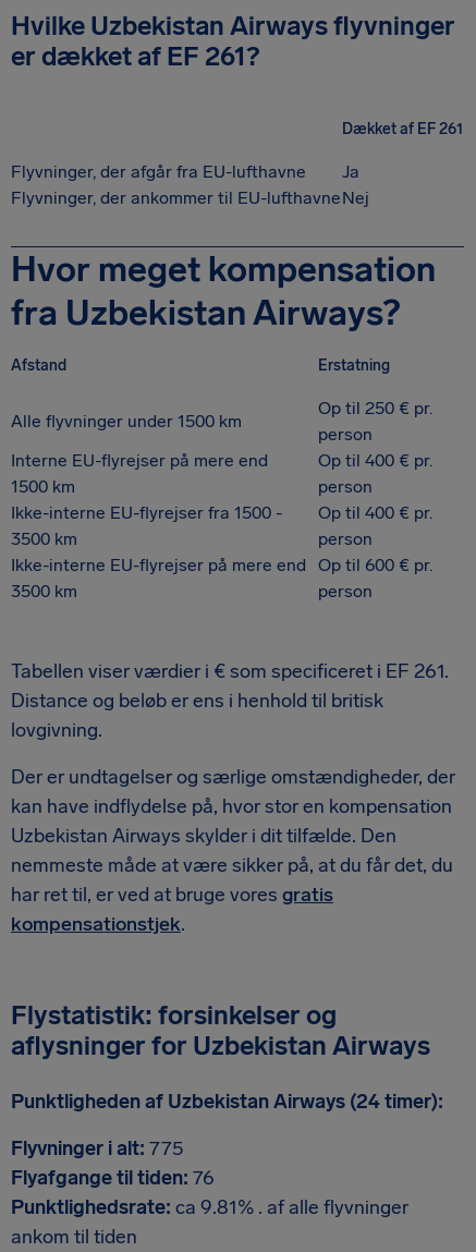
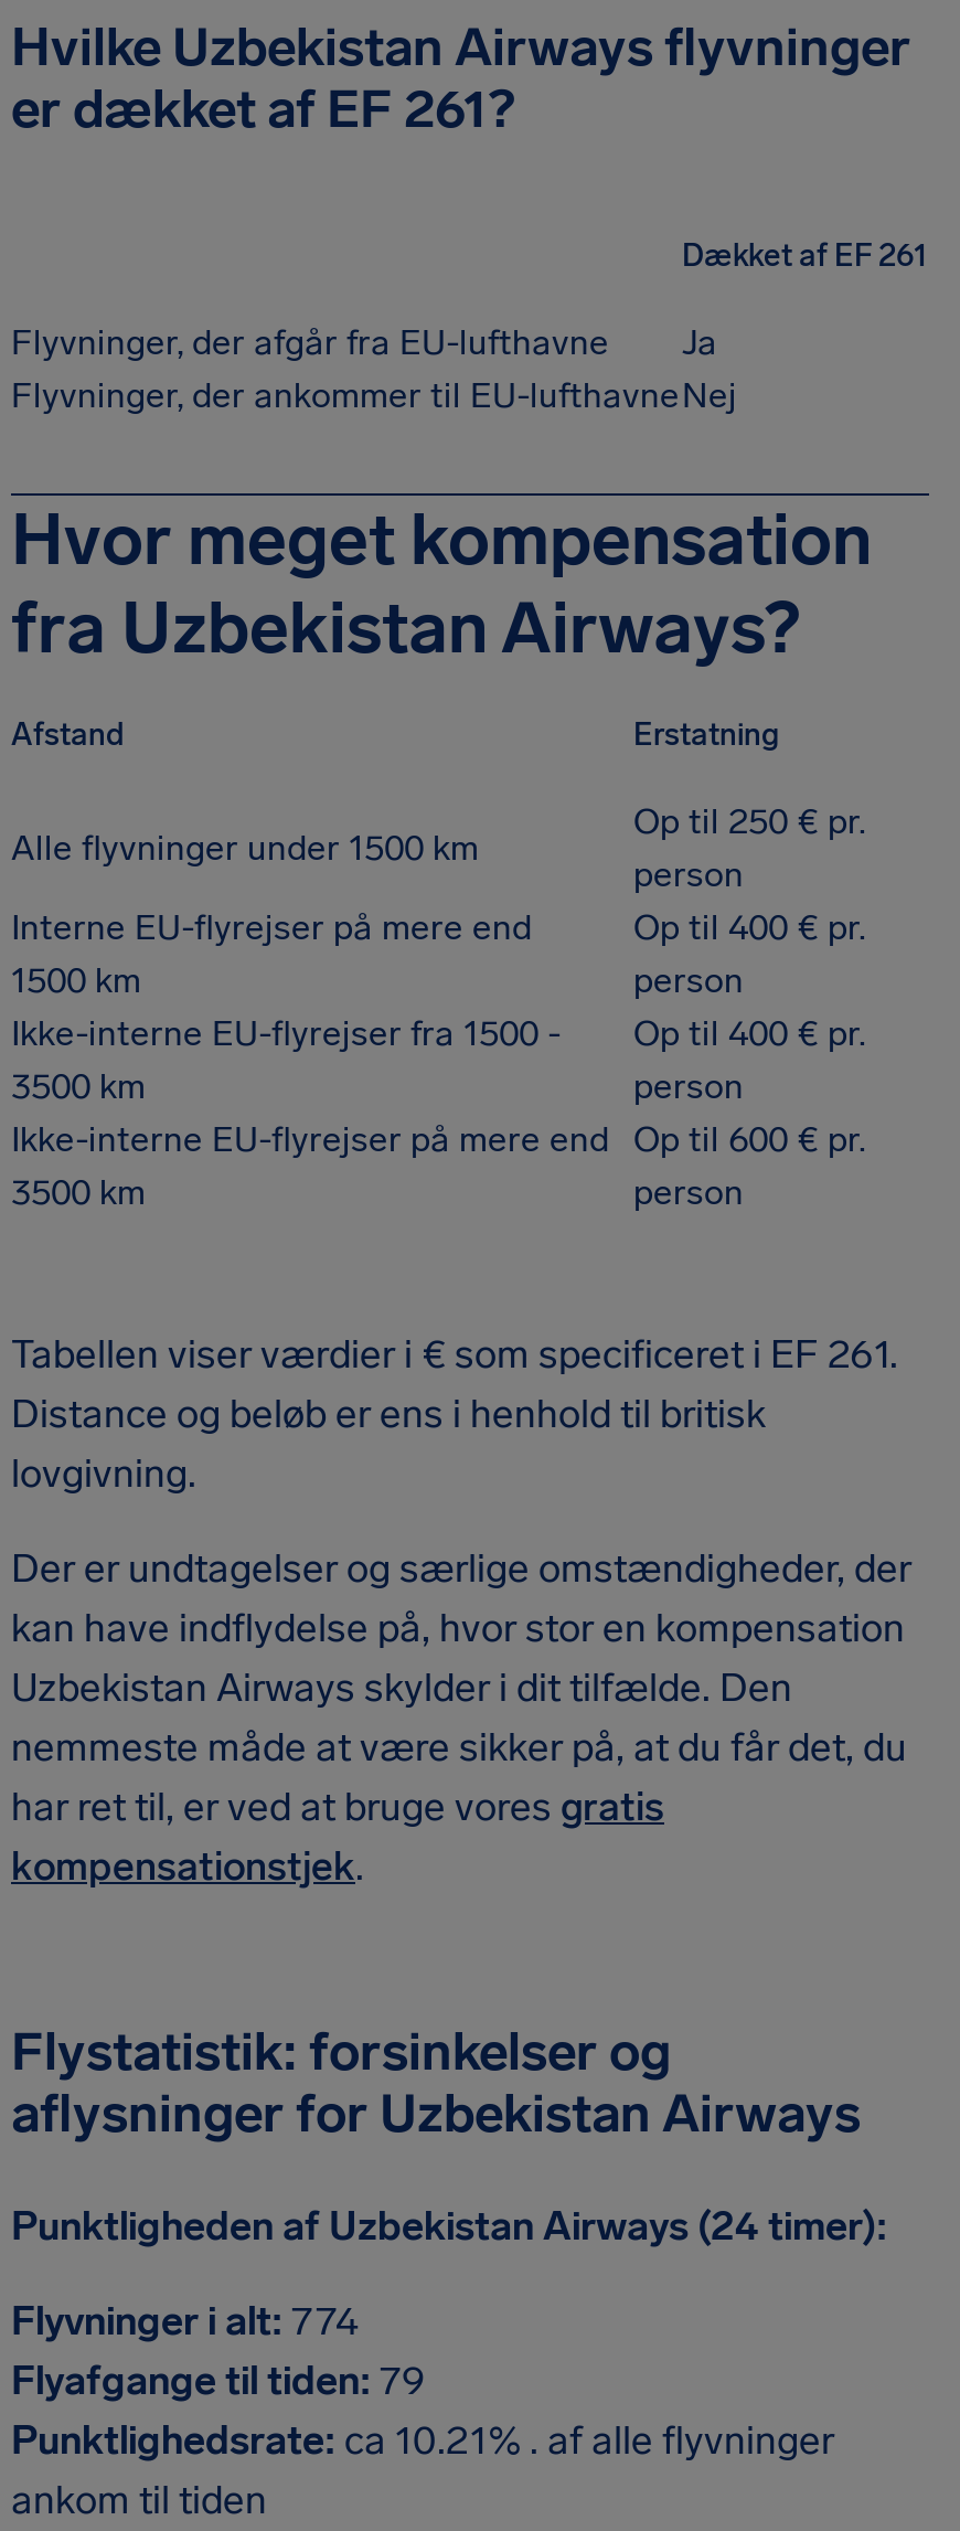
[11,1136,184,1160] Flyvninger i alt: 775 -> [11,2297,358,2346] Flyvninger i alt: 774
[11,1166,215,1190] Flyafgange til tiden: 76 -> [11,2357,426,2405] Flyafgange til tiden: 79
[11,1195,408,1219] Punktlighedsrate: ca 9.81% . af alle flyvninger -> [11,2416,834,2465] Punktlighedsrate: ca 10.21% . af alle flyvninger

